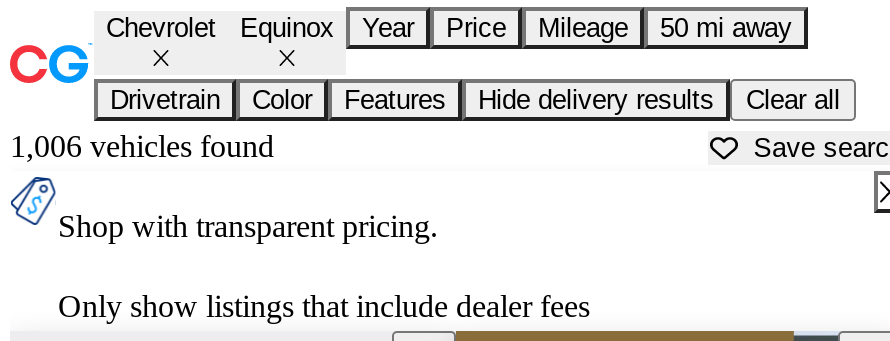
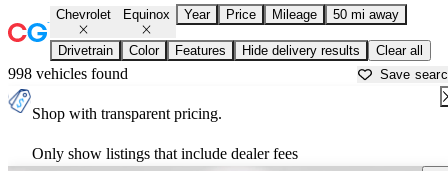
[10,130,274,164] 1,006 vehicles found -> [8,65,128,82] 998 vehicles found

